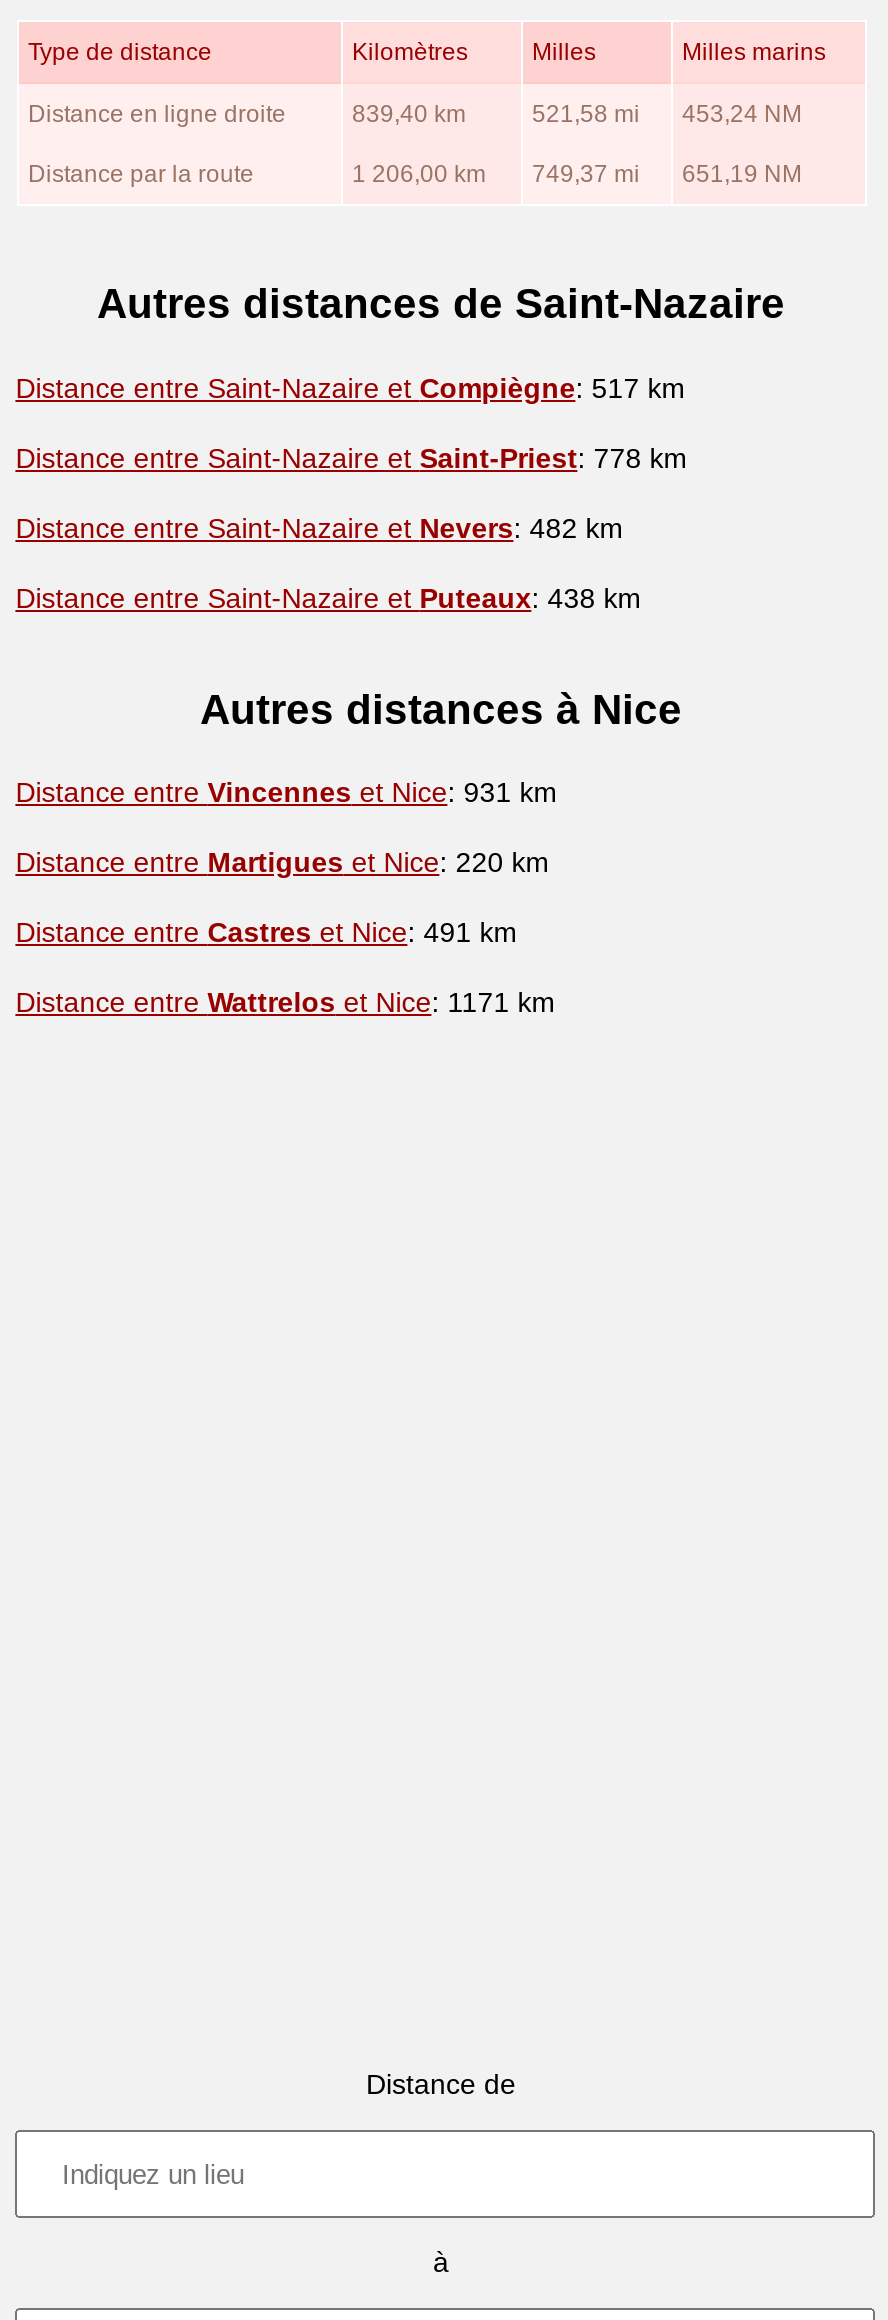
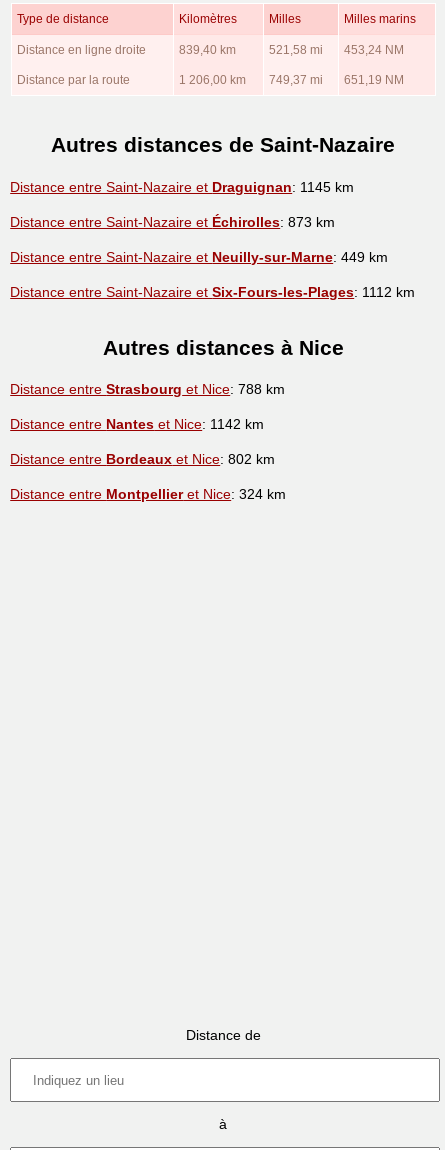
[15,371,685,403] Distance entre Saint-Nazaire et Compiègne: 517 km -> [10,179,354,195] Distance entre Saint-Nazaire et Draguignan: 1145 km
[15,441,687,473] Distance entre Saint-Nazaire et Saint-Priest: 778 km -> [10,214,335,230] Distance entre Saint-Nazaire et Échirolles: 873 km
[15,511,623,543] Distance entre Saint-Nazaire et Nevers: 482 km -> [10,249,388,265] Distance entre Saint-Nazaire et Neuilly-sur-Marne: 449 km
[15,581,641,613] Distance entre Saint-Nazaire et Puteaux: 438 km -> [10,284,415,300] Distance entre Saint-Nazaire et Six-Fours-les-Plages: 1112 km
[15,777,557,809] Distance entre Vincennes et Nice: 931 km -> [10,381,285,397] Distance entre Strasbourg et Nice: 788 km
[15,847,549,879] Distance entre Martigues et Nice: 220 km -> [10,416,264,432] Distance entre Nantes et Nice: 1142 km
[15,917,517,949] Distance entre Castres et Nice: 491 km -> [10,451,275,467] Distance entre Bordeaux et Nice: 802 km
[15,987,555,1019] Distance entre Wattrelos et Nice: 1171 km -> [10,486,286,502] Distance entre Montpellier et Nice: 324 km

